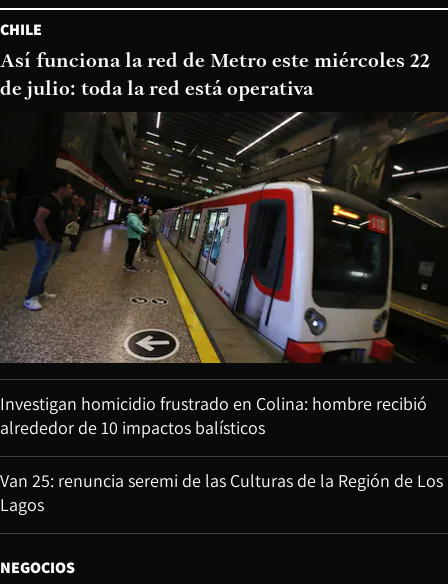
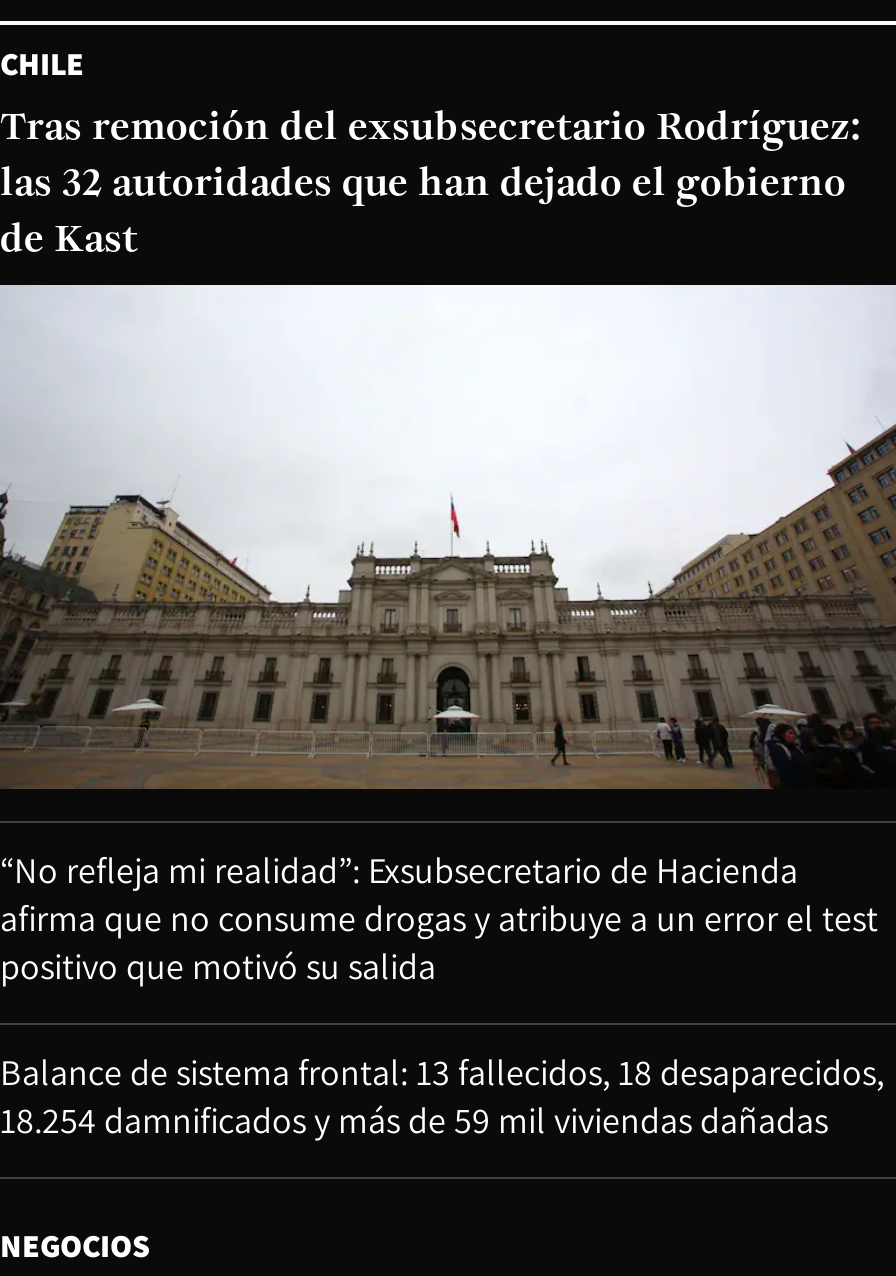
[0,51,430,99] Así funciona la red de Metro este miércoles 22 | de julio: toda la red está operativa -> [0,109,862,261] Tras remoción del exsubsecretario Rodríguez: | las 32 autoridades que han dejado el gobierno | de Kast
[0,111,445,439] [image] | Investigan homicidio frustrado en Colina: hombre recibió | alrededor de 10 impactos balísticos -> [0,282,890,989] [image] | “No refleja mi realidad”: Exsubsecretario de Hacienda | afirma que no consume drogas y atribuye a un error el test | positivo que motivó su salida
[0,469,443,516] Van 25: renuncia seremi de las Culturas de la Región de Los | Lagos -> [0,1049,884,1143] Balance de sistema frontal: 13 fallecidos, 18 desaparecidos, | 18.254 damnificados y más de 59 mil viviendas dañadas

